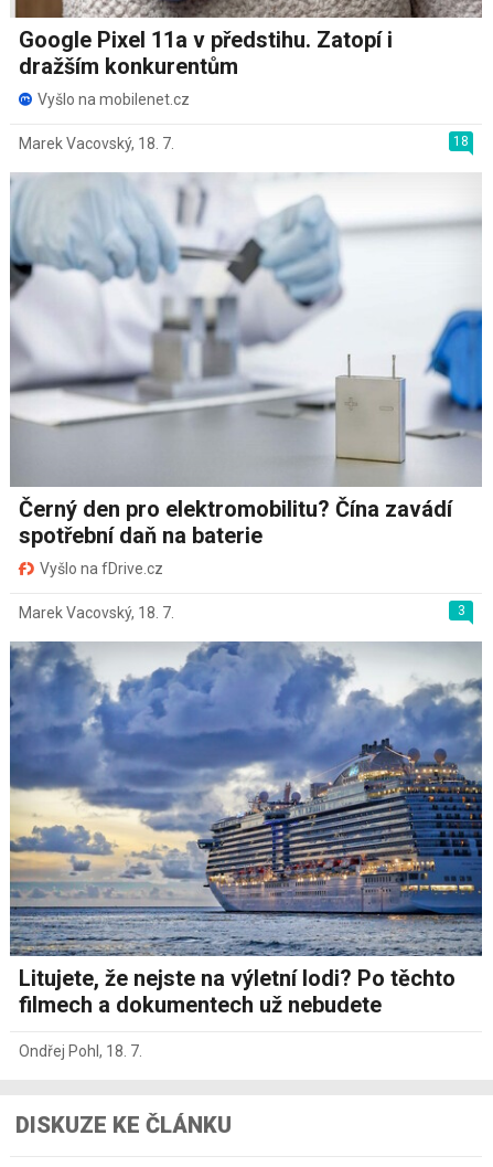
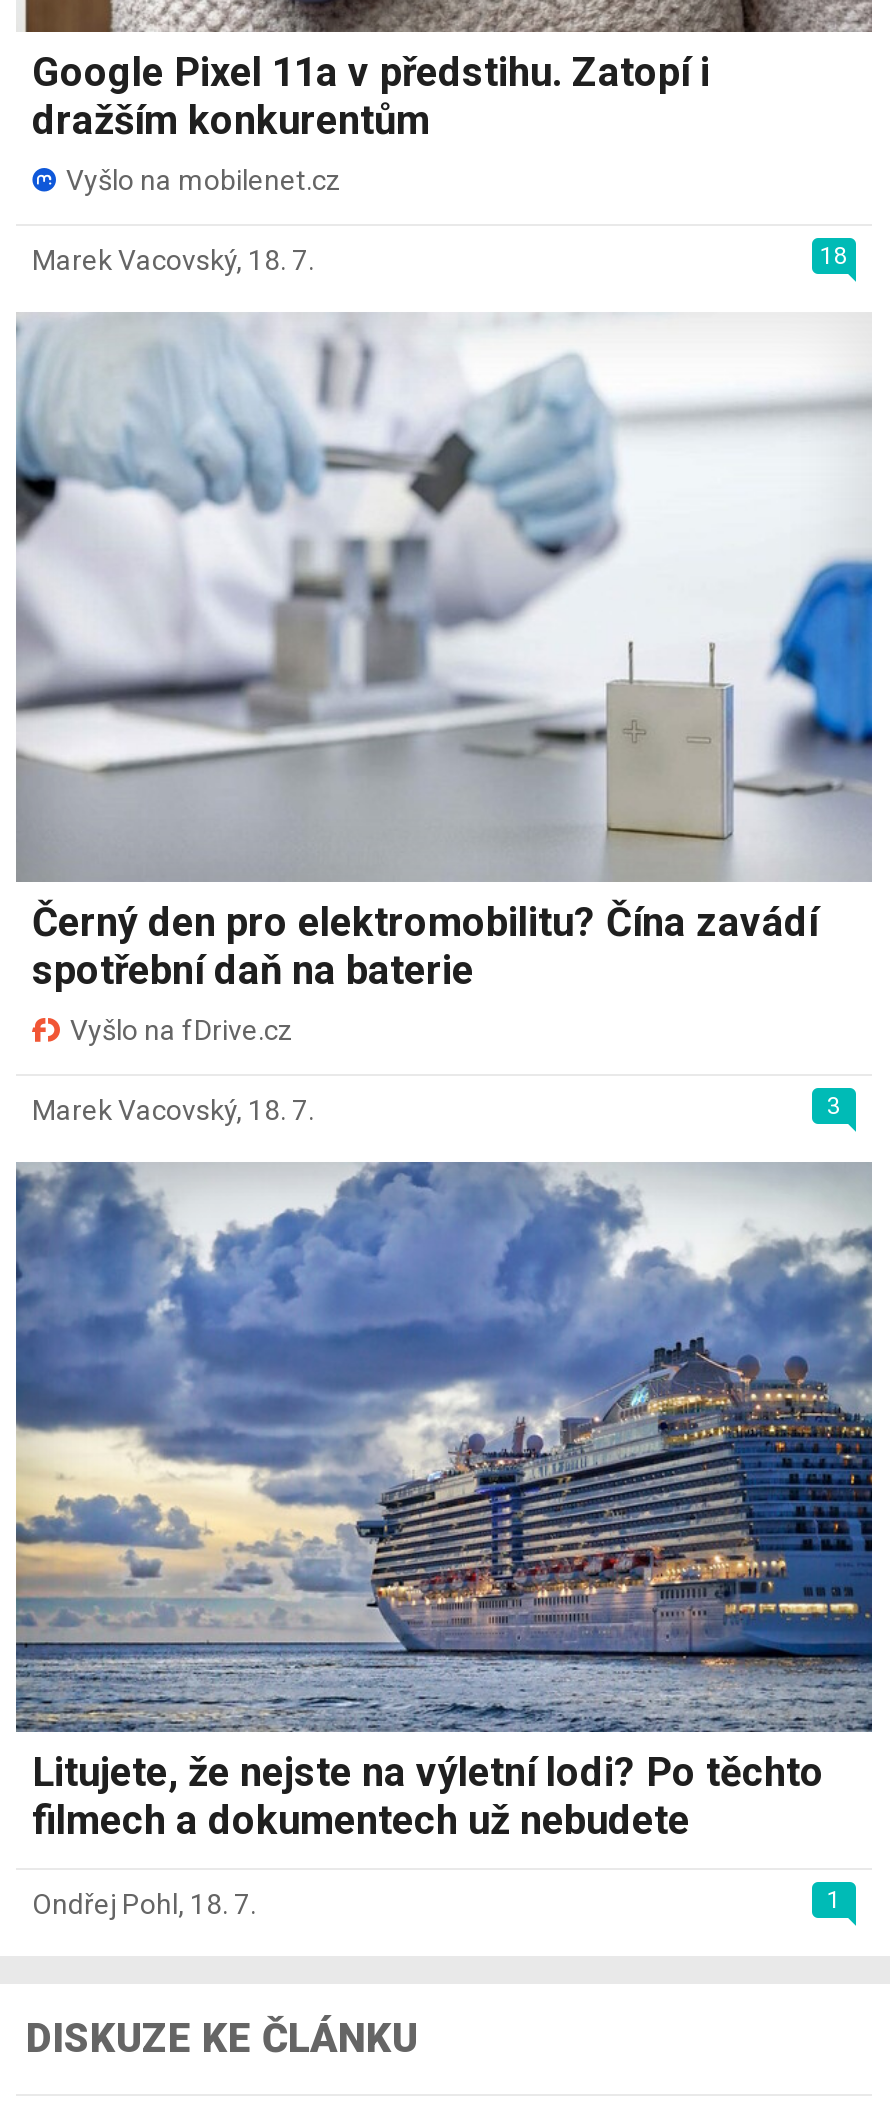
none -> [827,1887,841,1915] 1

